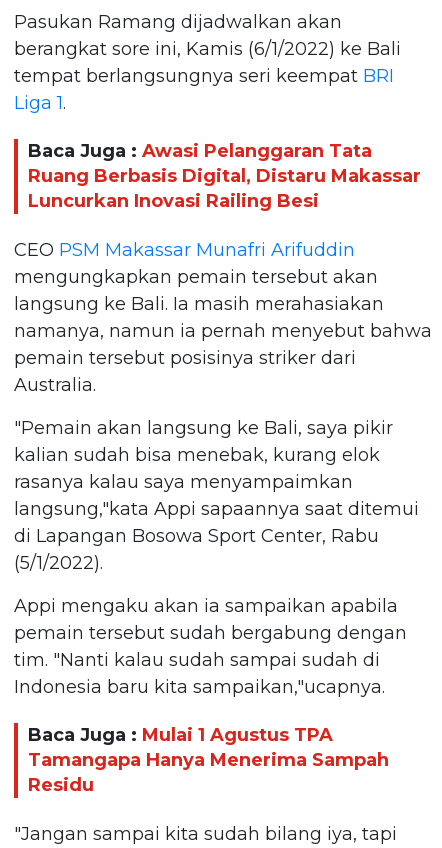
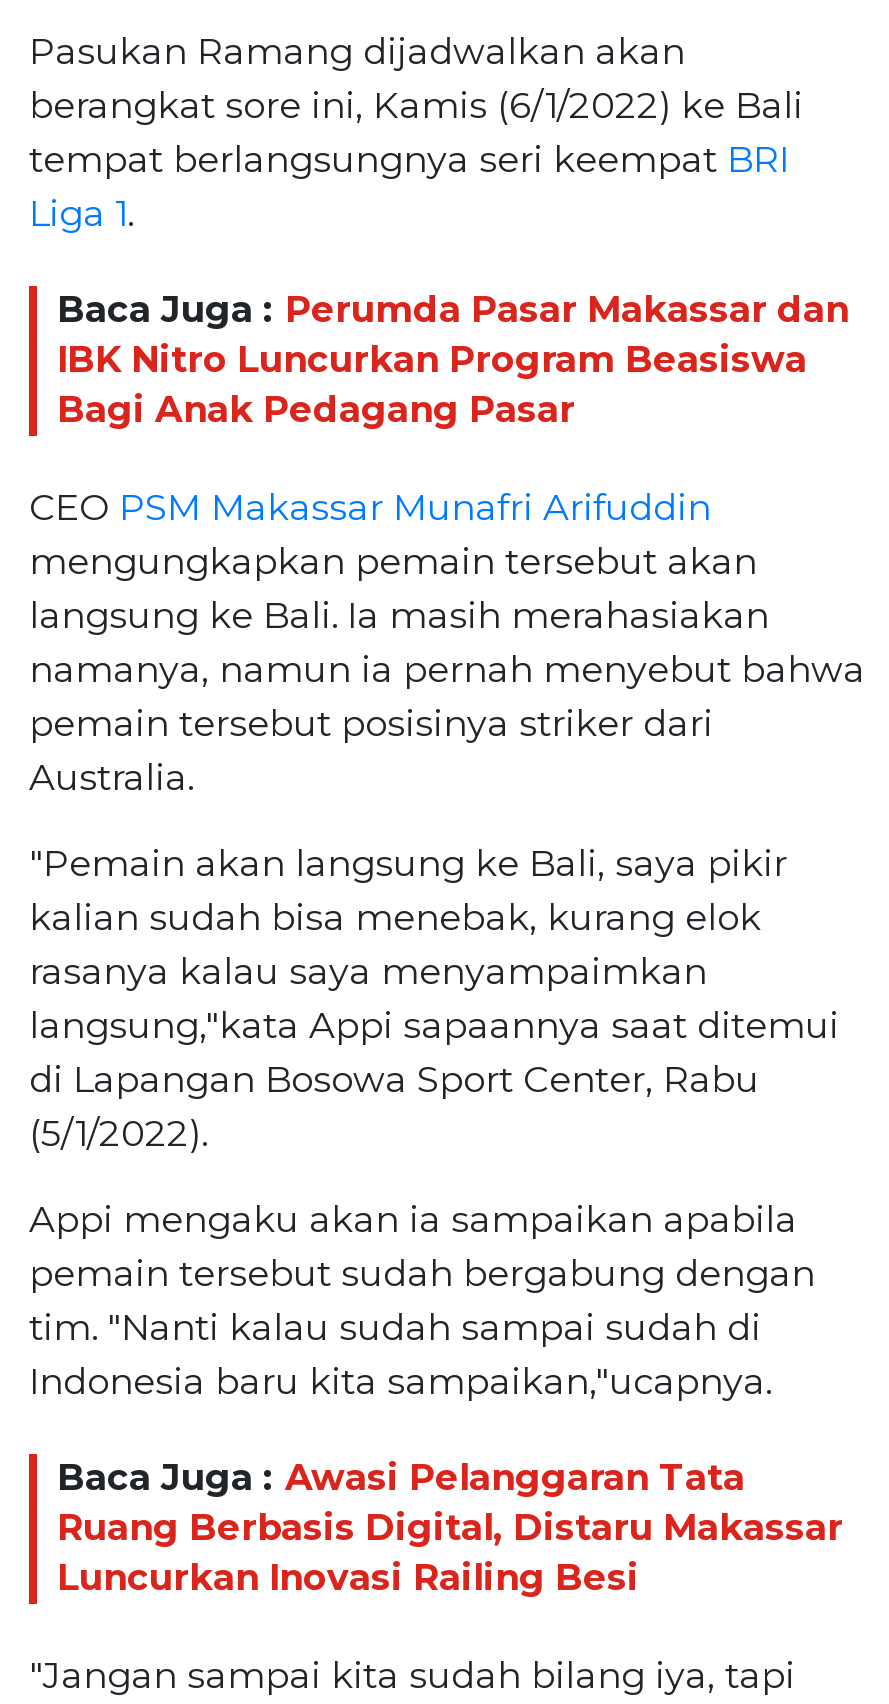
none -> [57,289,849,433] Baca Juga : Perumda Pasar Makassar dan | IBK Nitro Luncurkan Program Beasiswa | Bagi Anak Pedagang Pasar
moved [28,140,421,212] -> [57,1457,843,1601]: Baca Juga : Awasi Pelanggaran Tata | Ruang Berbasis Digital, Distaru Makassar | Luncurkan Inovasi Railing Besi
[28,724,389,796] Baca Juga : Mulai 1 Agustus TPA | Tamangapa Hanya Menerima Sampah | Residu -> none

